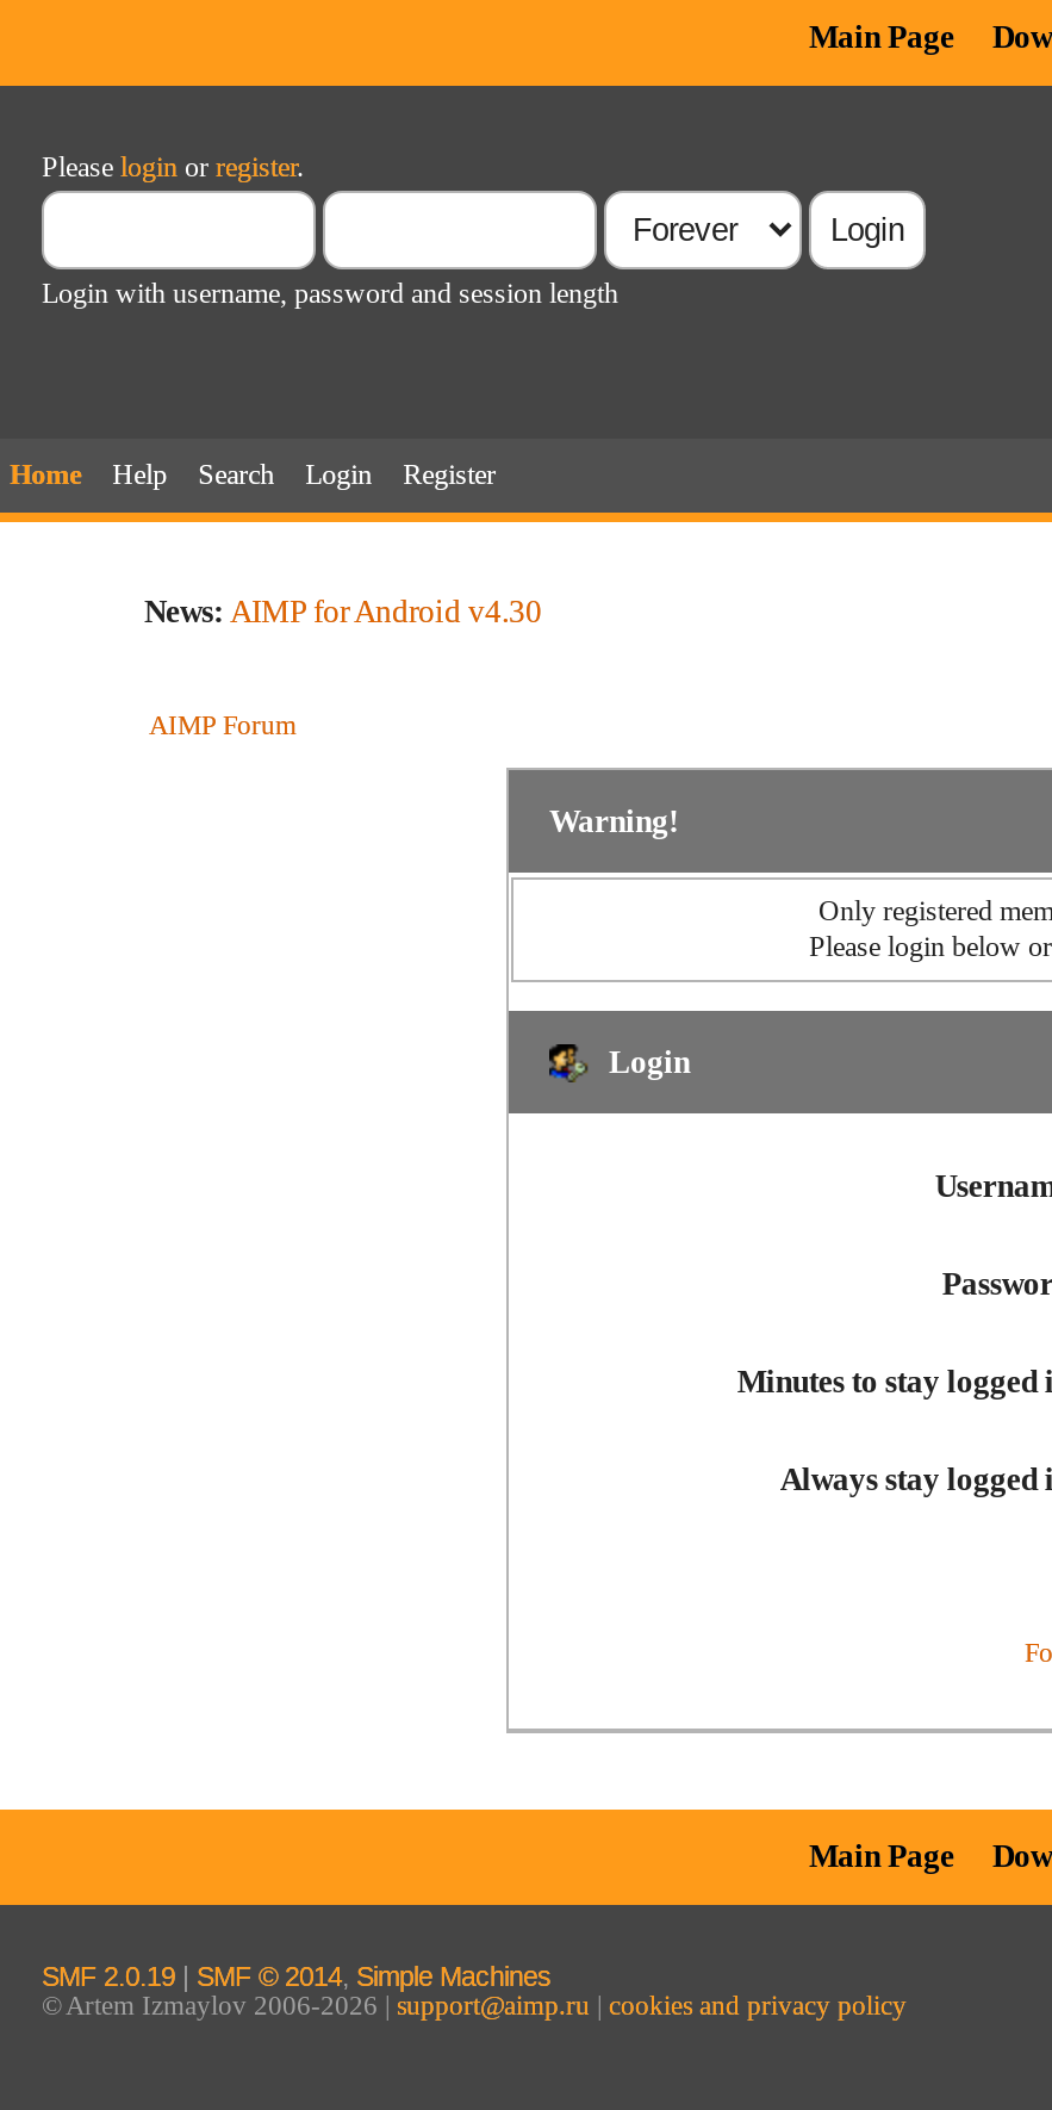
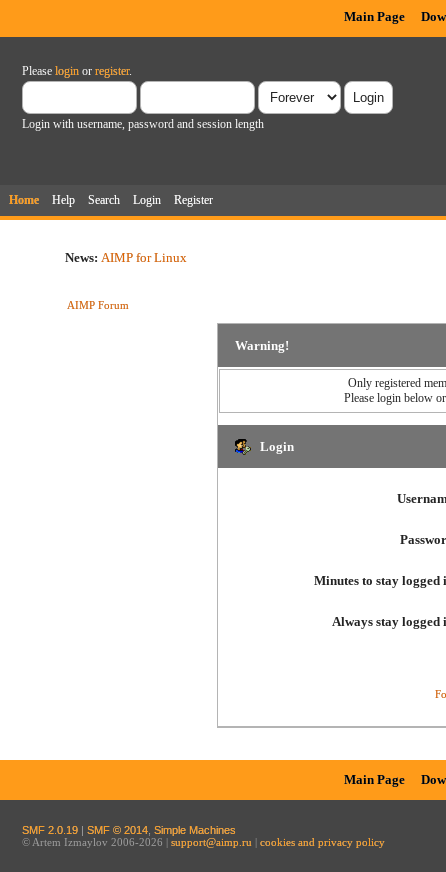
[144,594,542,629] News: AIMP for Android v4.30 -> [65,250,187,265] News: AIMP for Linux

